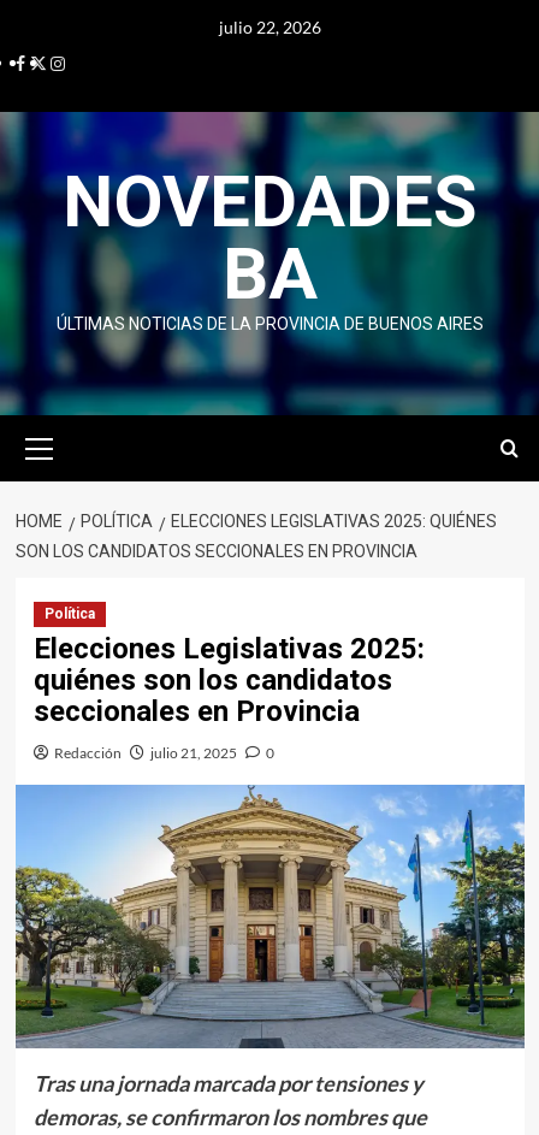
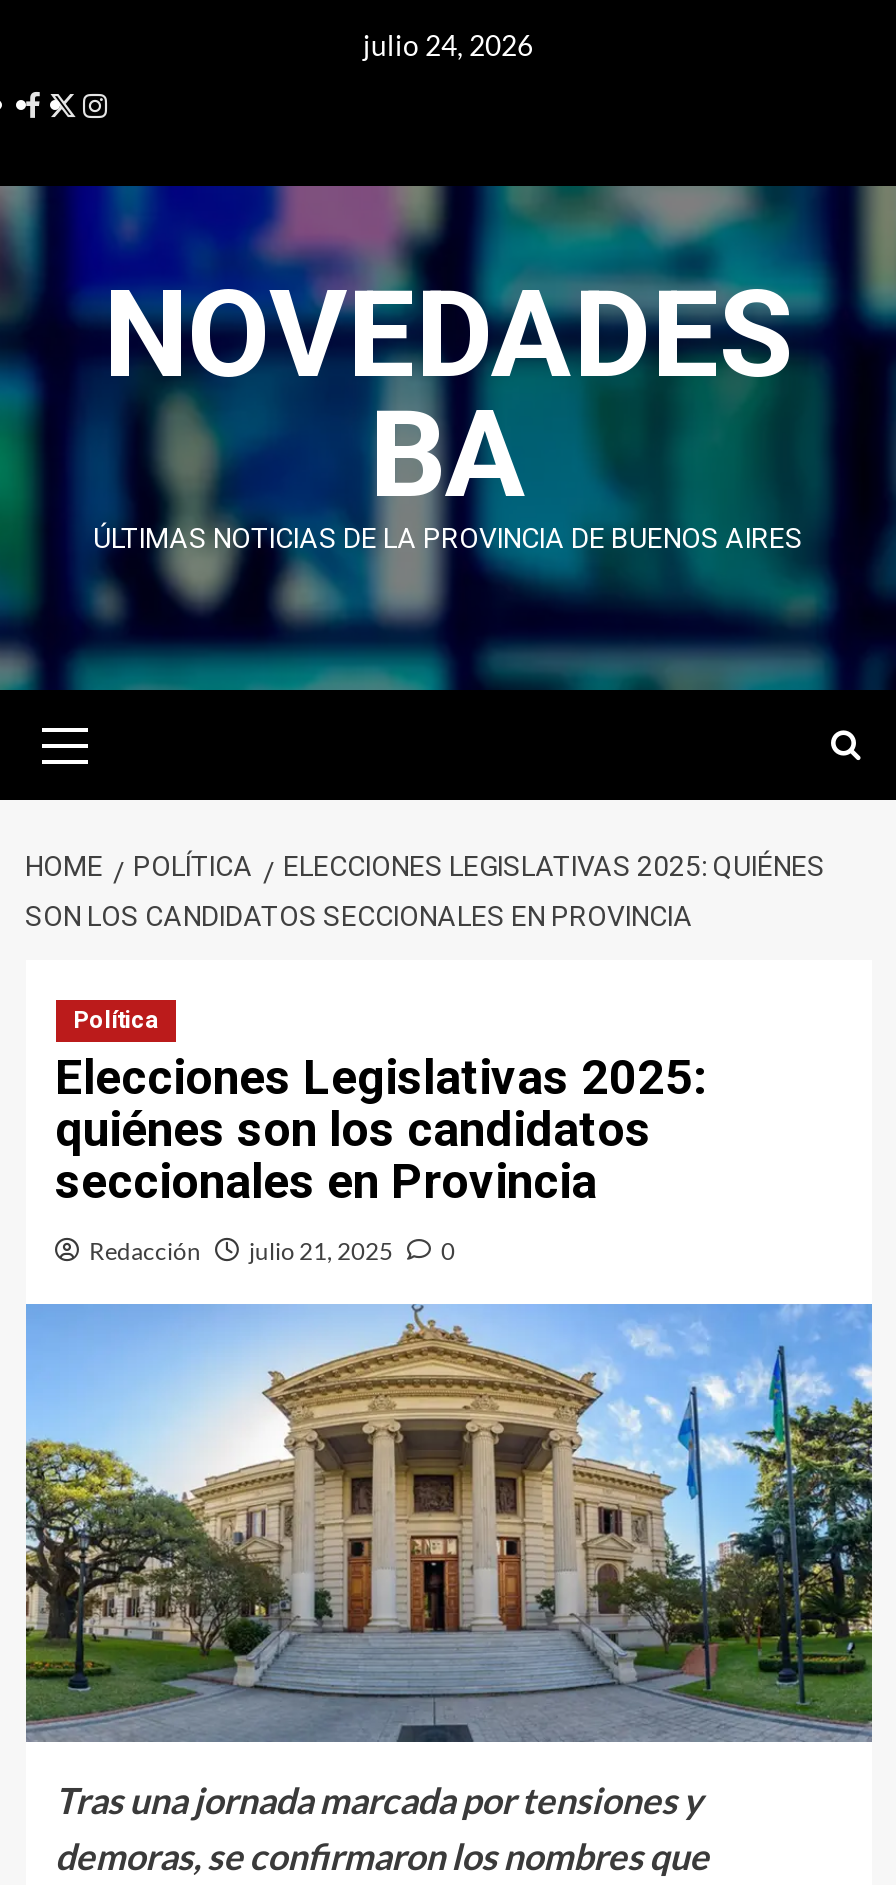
[218,17,321,37] julio 22, 2026 -> [363,28,533,62] julio 24, 2026

